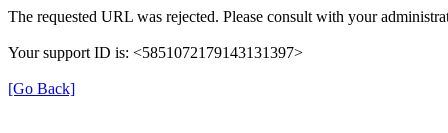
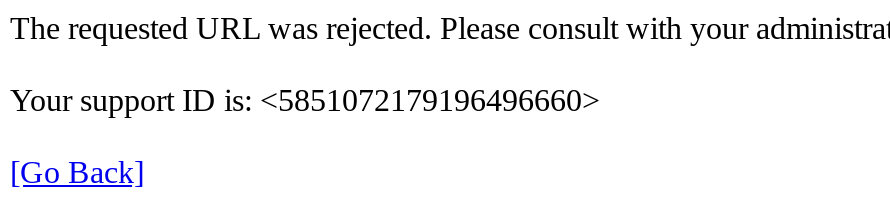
[8,44,303,61] Your support ID is: <5851072179143131397> -> [10,83,600,117] Your support ID is: <5851072179196496660>

